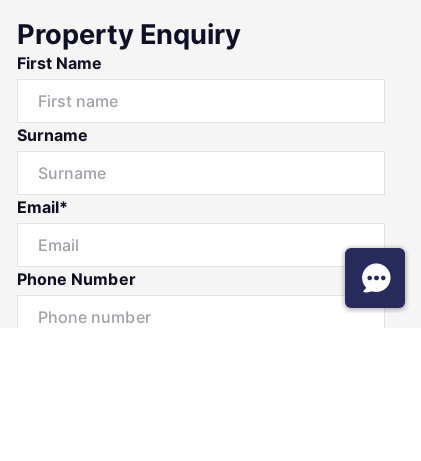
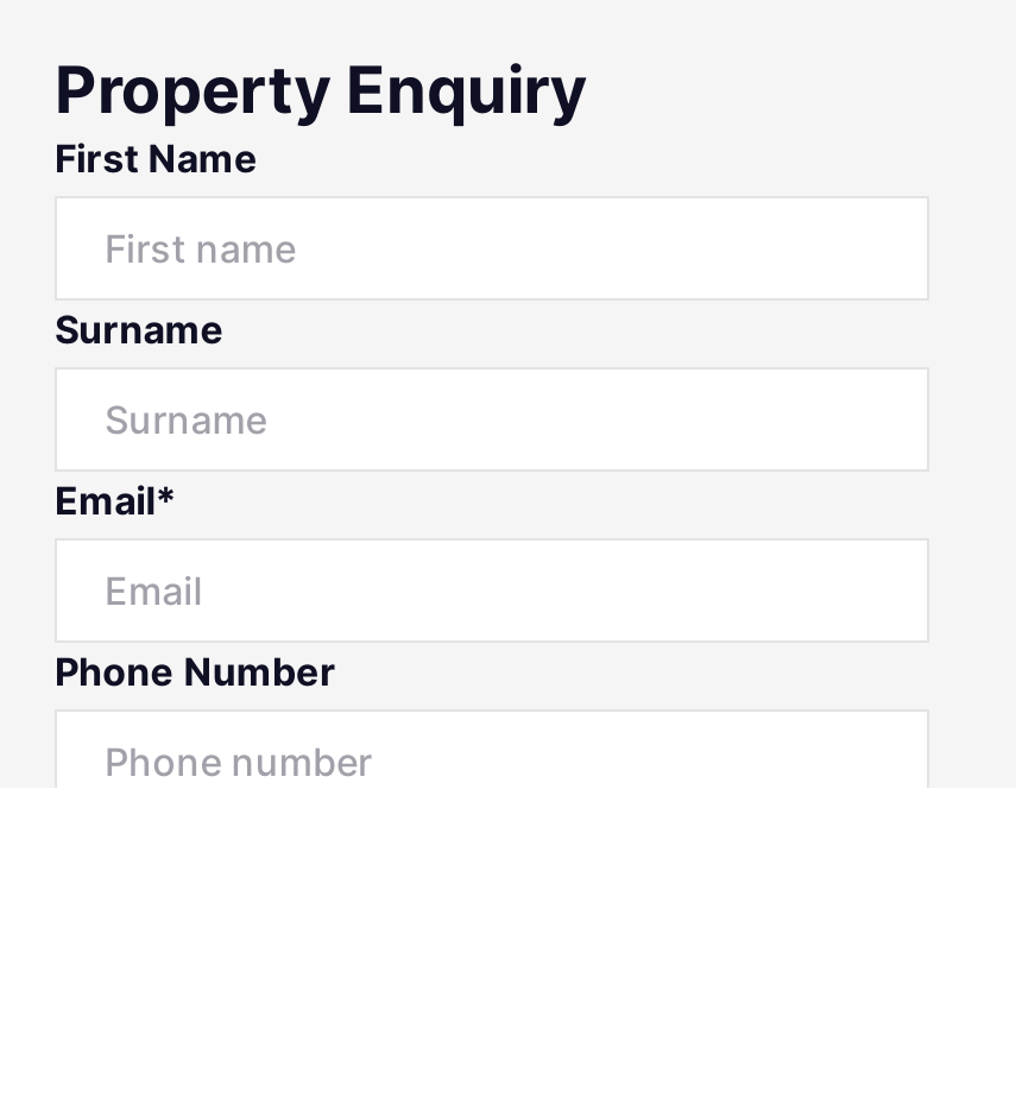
[343,246,407,311] [image] -> none

